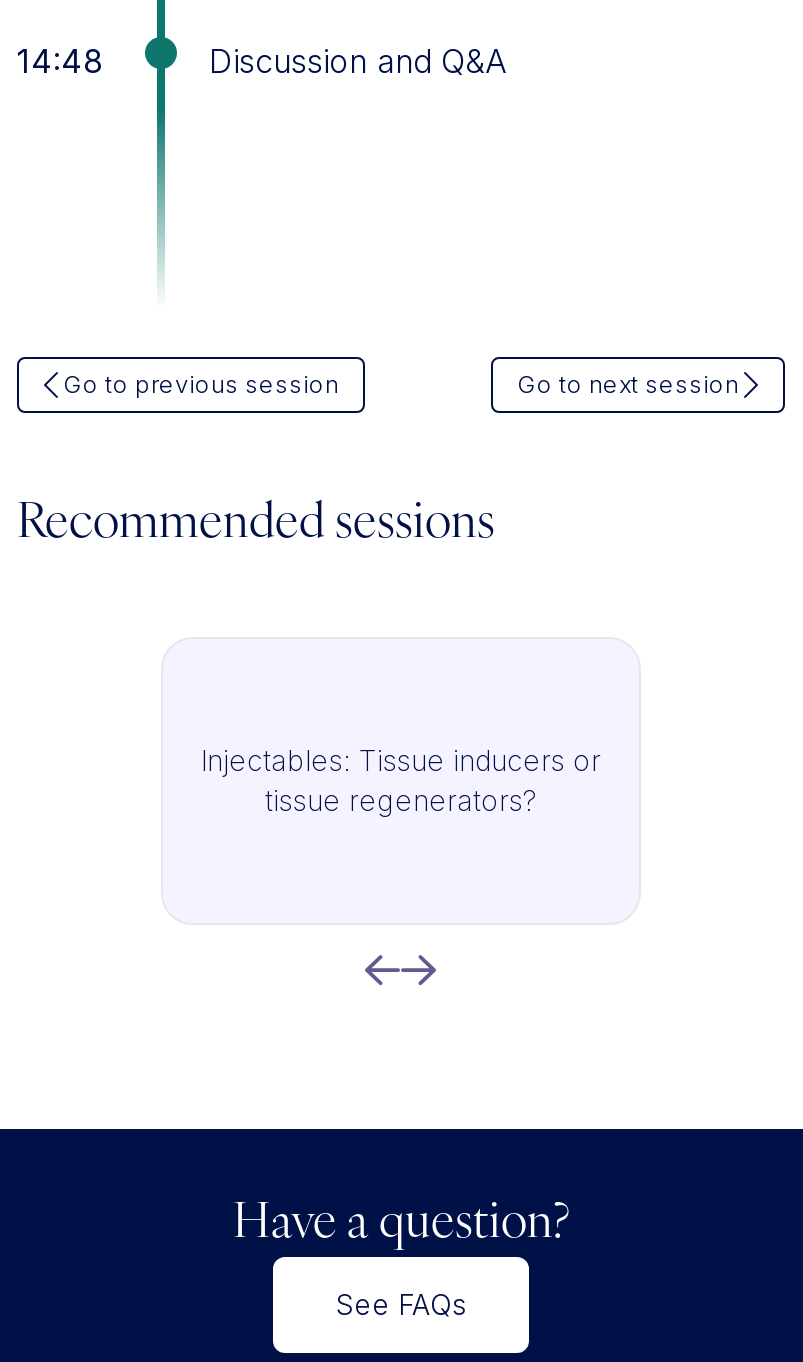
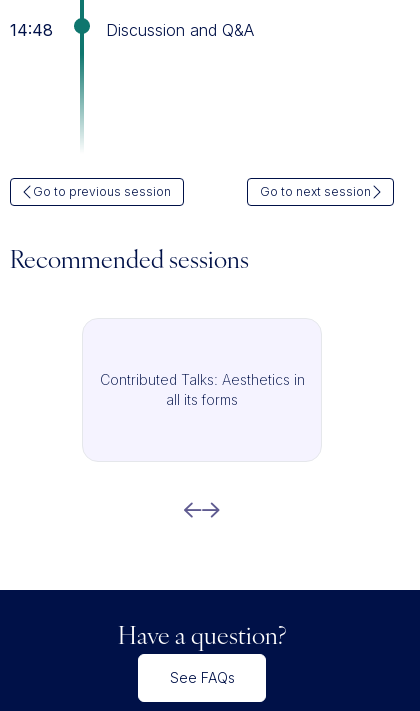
[201,743,601,817] Injectables: Tissue inducers or | tissue regenerators? -> [99,371,304,408] Contributed Talks: Aesthetics in | all its forms

